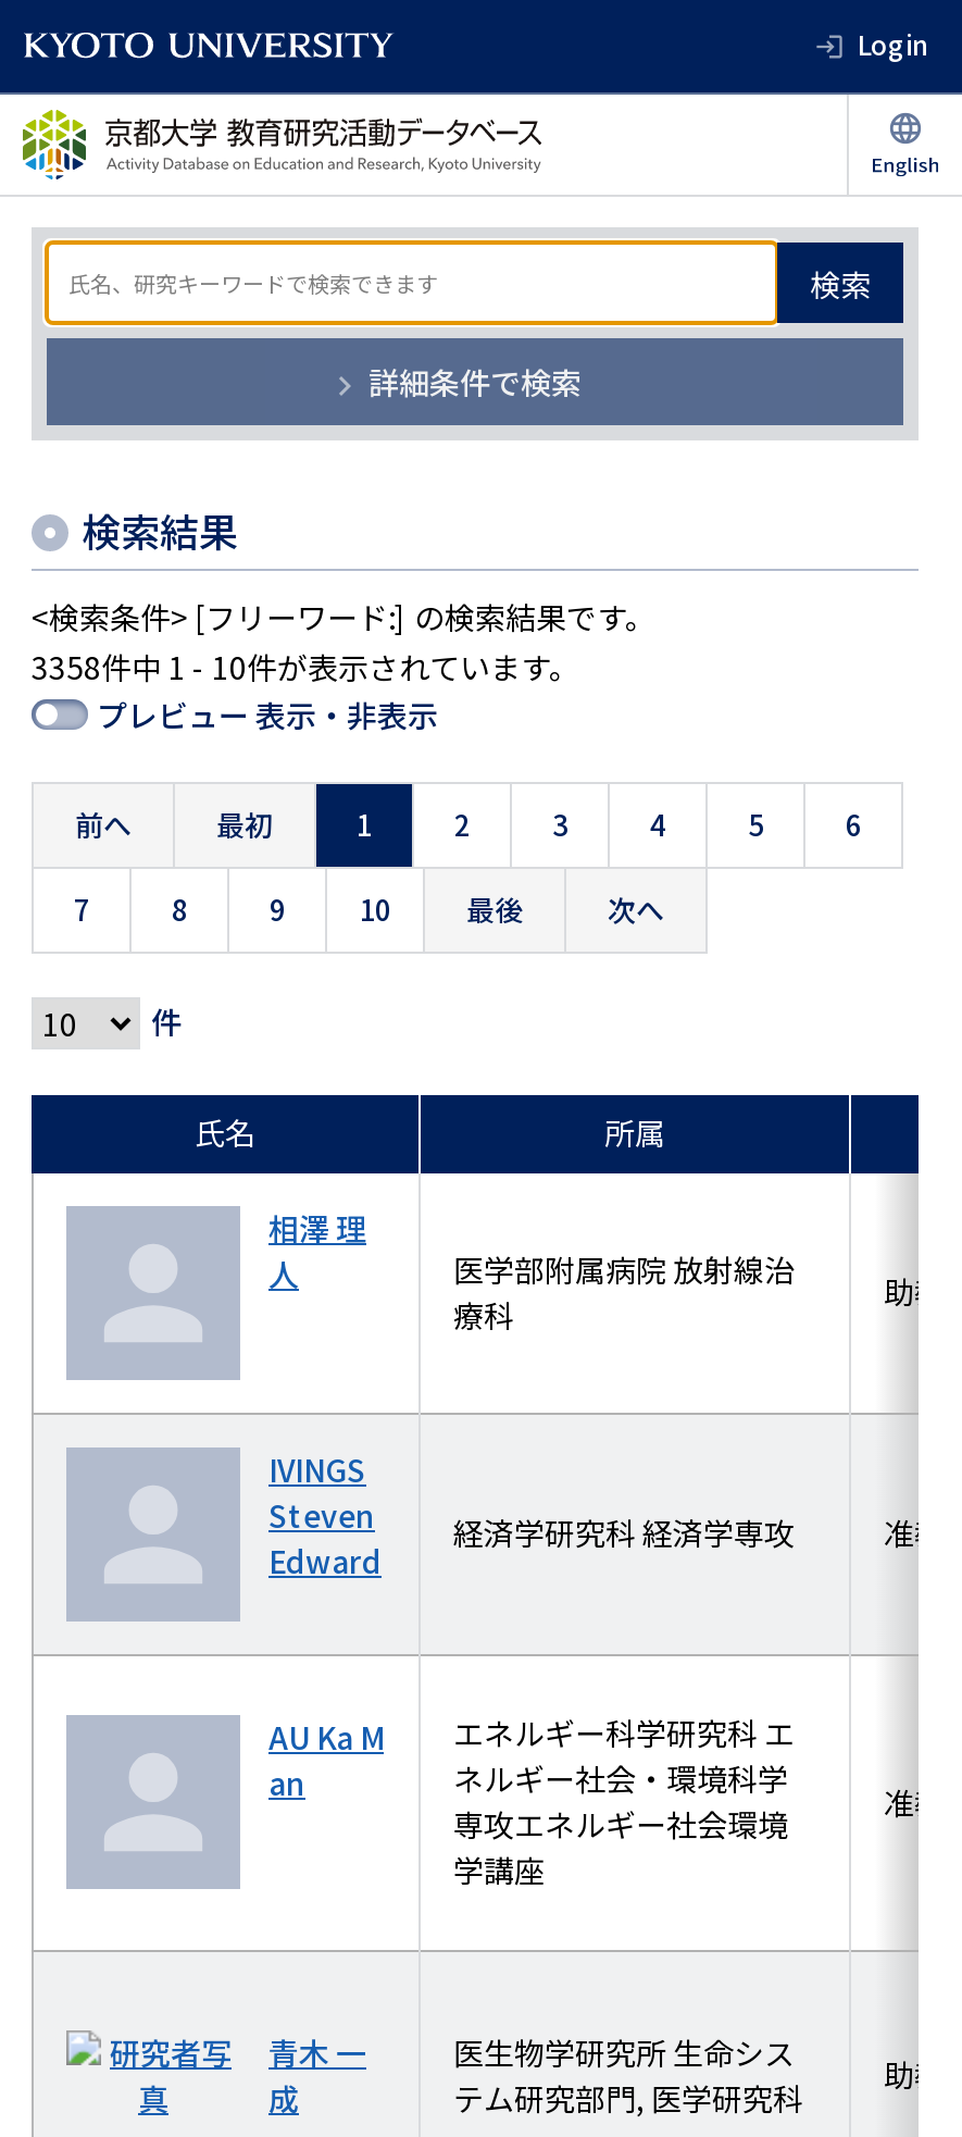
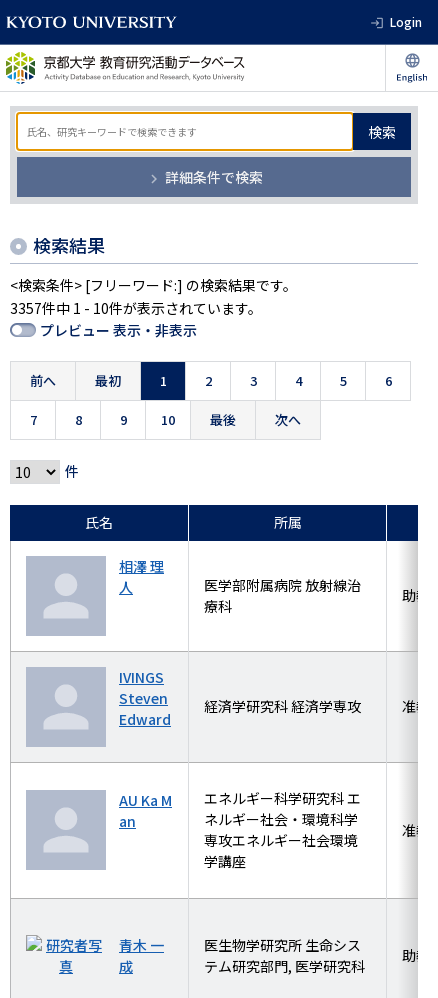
[32,645,579,688] 3358件中 1 - 10件が表示されています。 -> [10,298,262,318] 3357件中 1 - 10件が表示されています。

